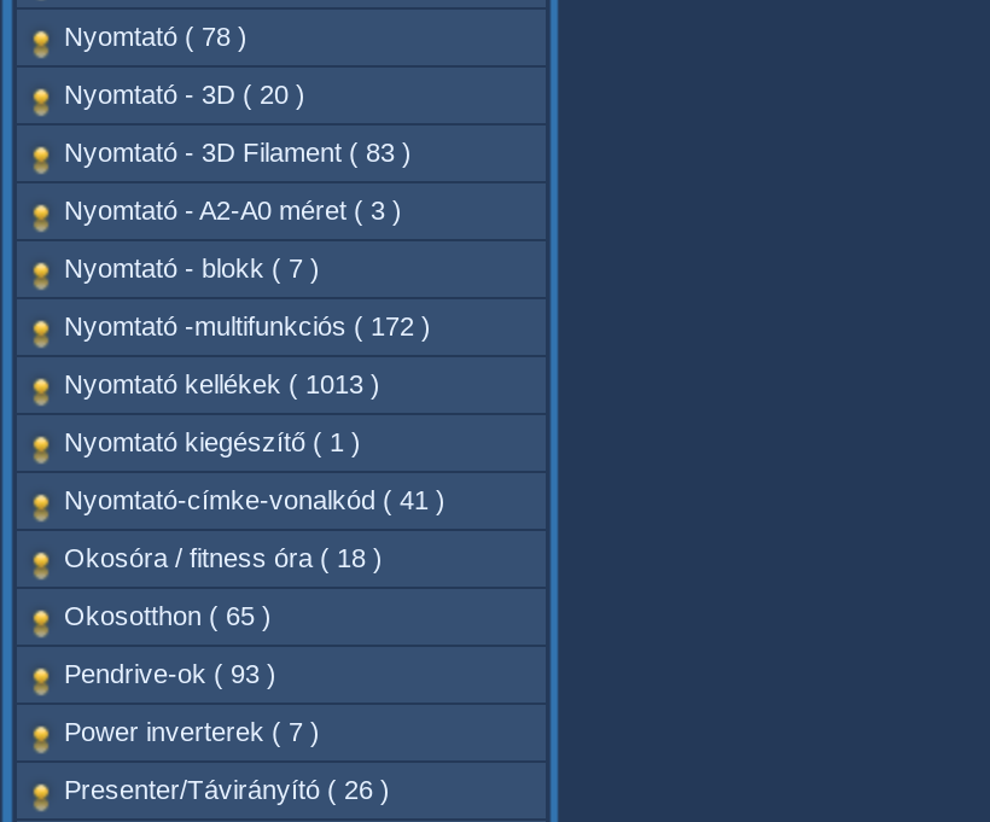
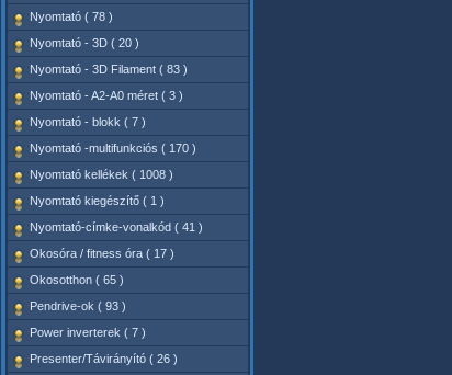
[64,311,431,340] Nyomtató -multifunkciós ( 172 ) -> [29,141,196,155] Nyomtató -multifunkciós ( 170 )
[64,369,380,398] Nyomtató kellékek ( 1013 ) -> [29,168,173,181] Nyomtató kellékek ( 1008 )
[64,543,383,572] Okosóra / fitness óra ( 18 ) -> [29,247,174,260] Okosóra / fitness óra ( 17 )

